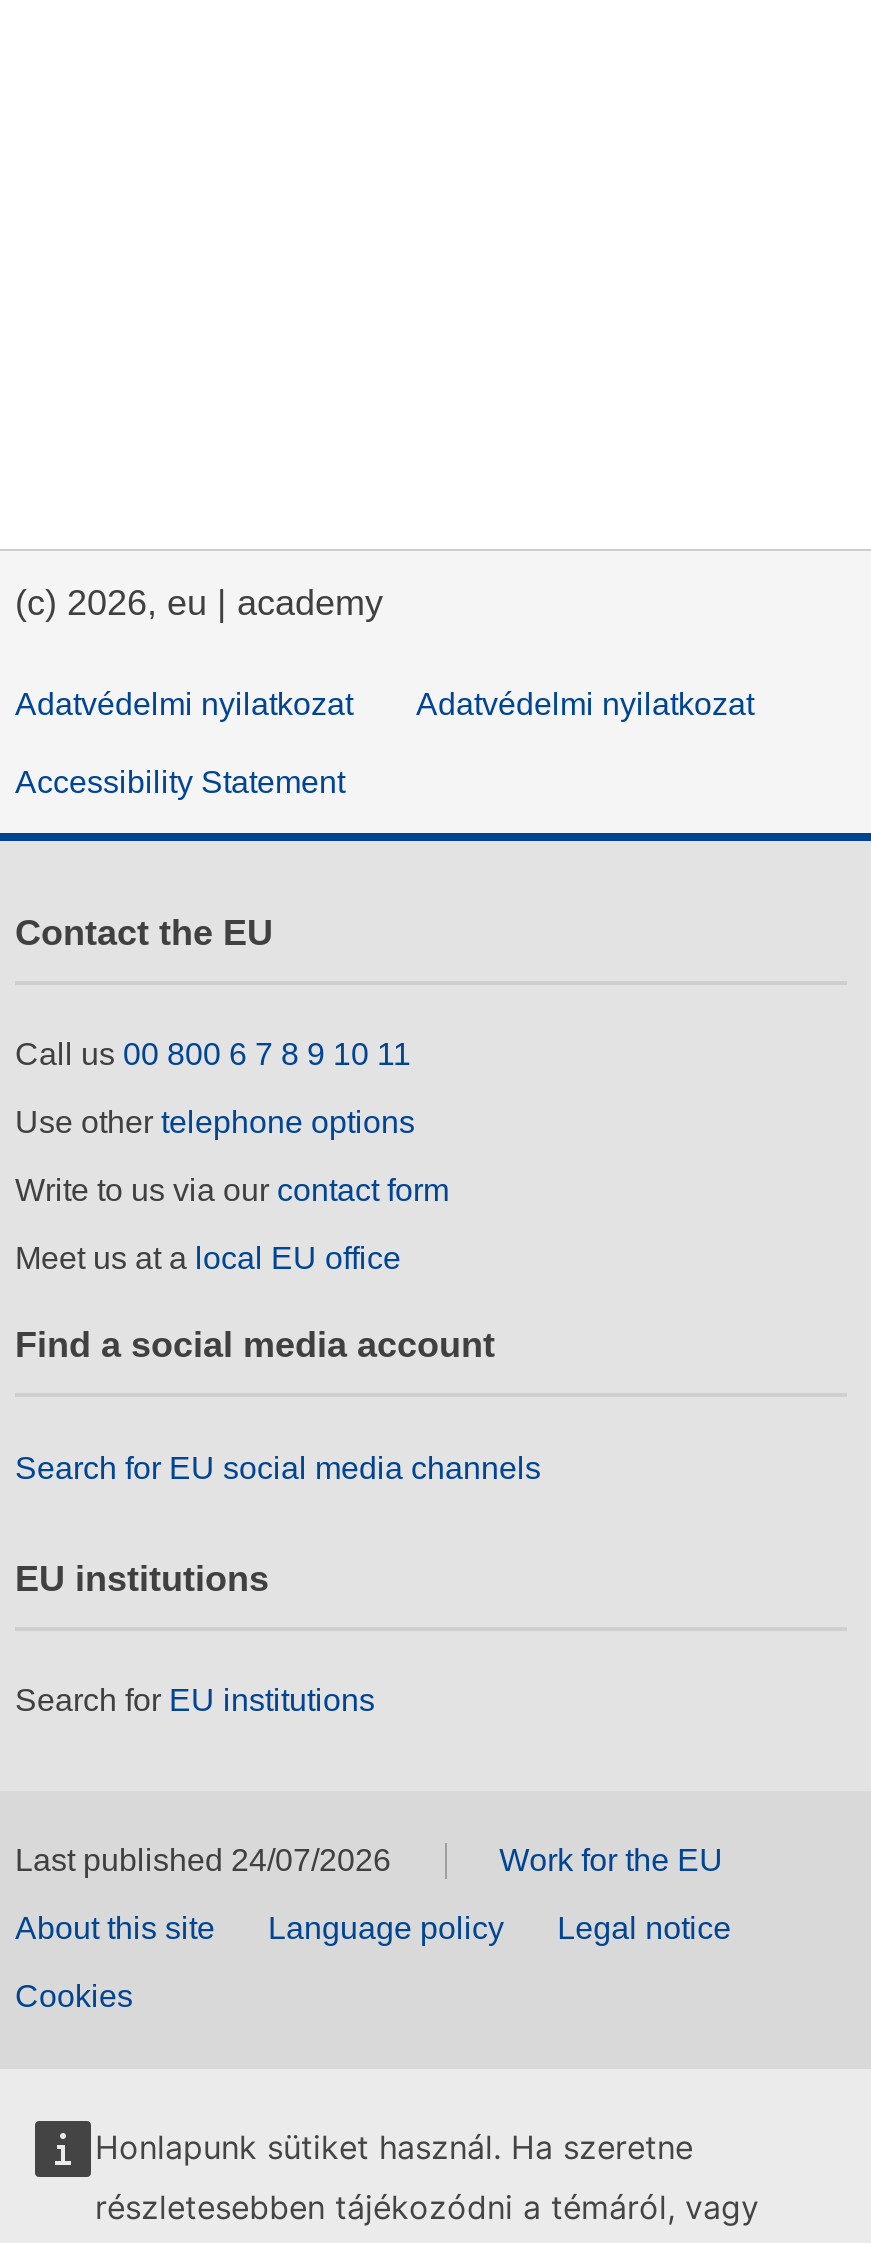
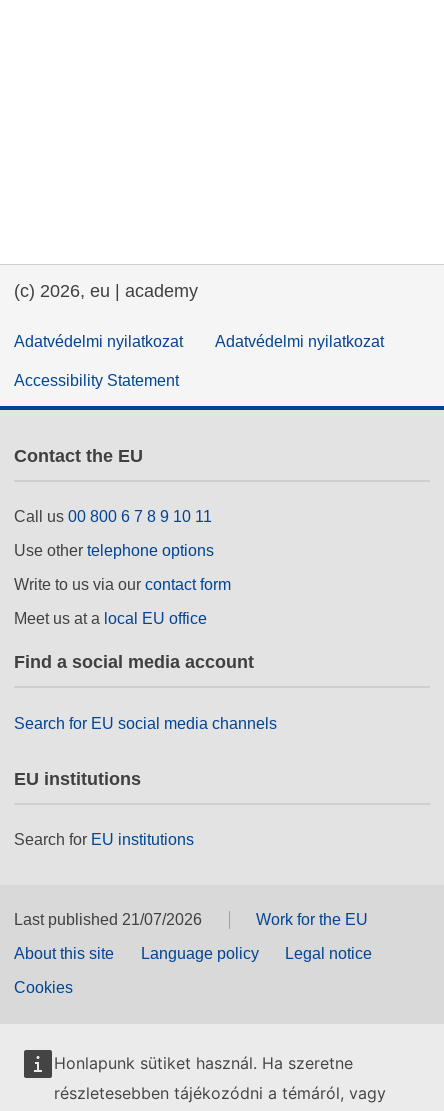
[15,1844,391,1878] Last published 24/07/2026 -> [14,911,202,928] Last published 21/07/2026

